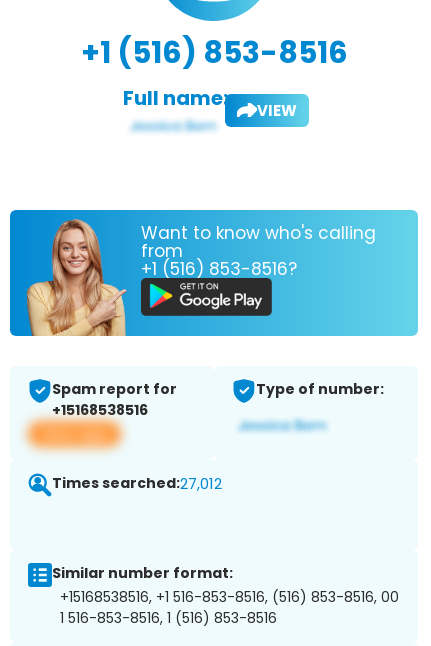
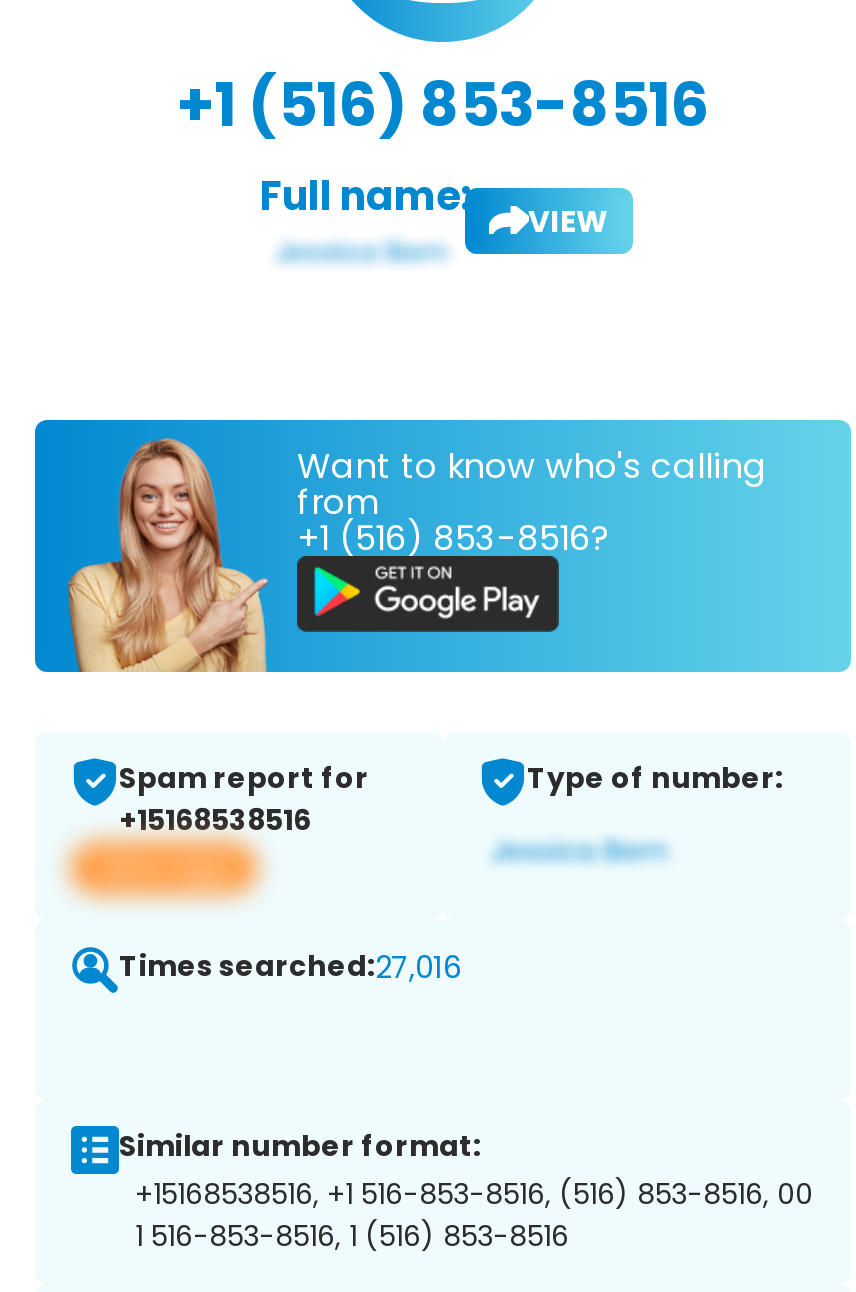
[52,473,222,494] Times searched:27,012 -> [119,946,461,988] Times searched:27,016

